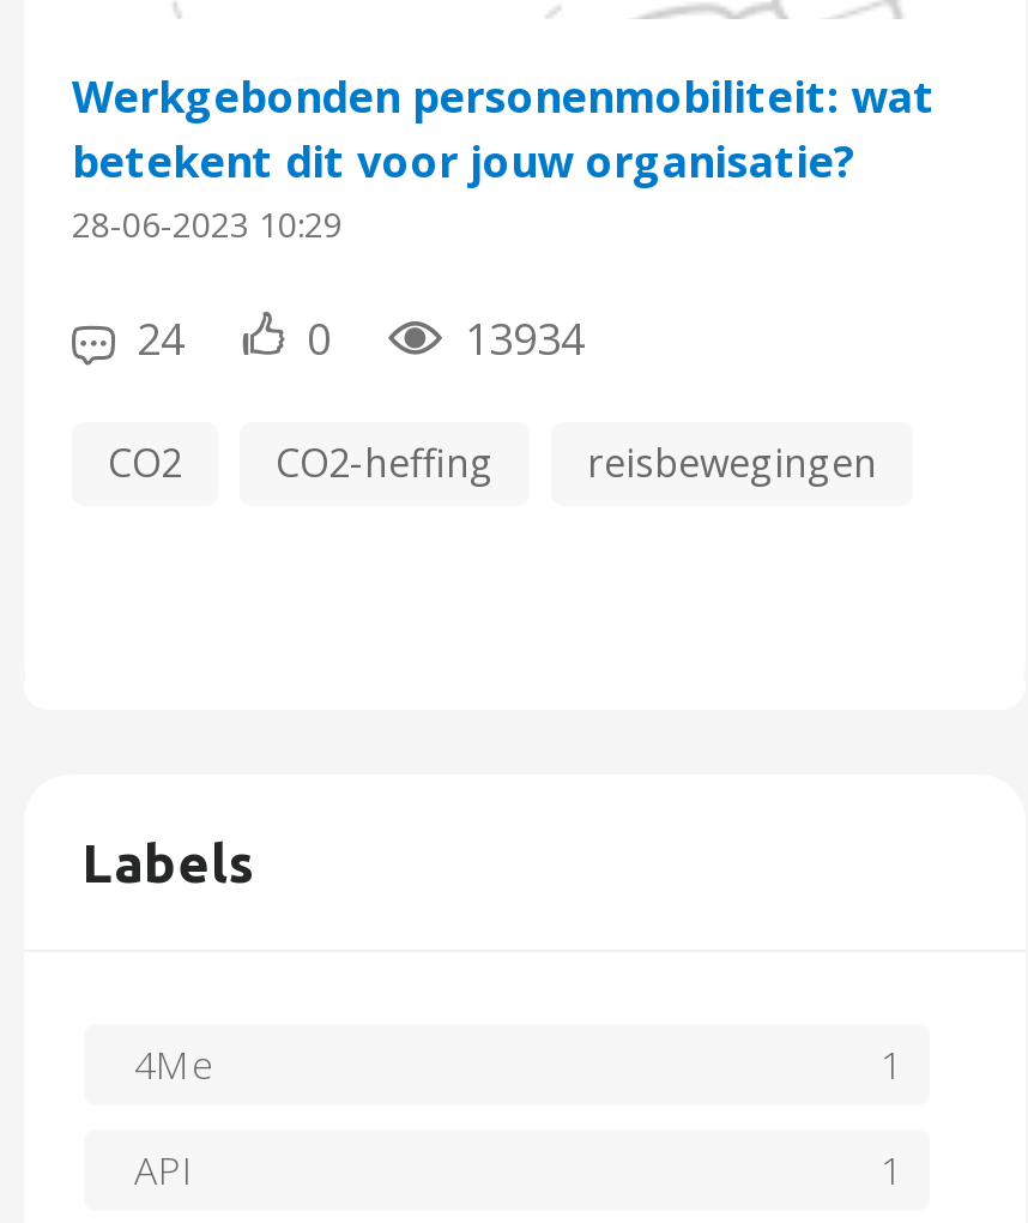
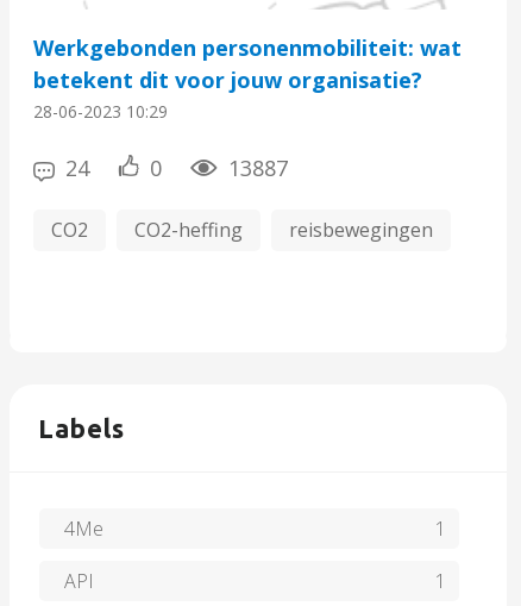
[465,309,585,367] 13934 -> [228,154,288,182] 13887

